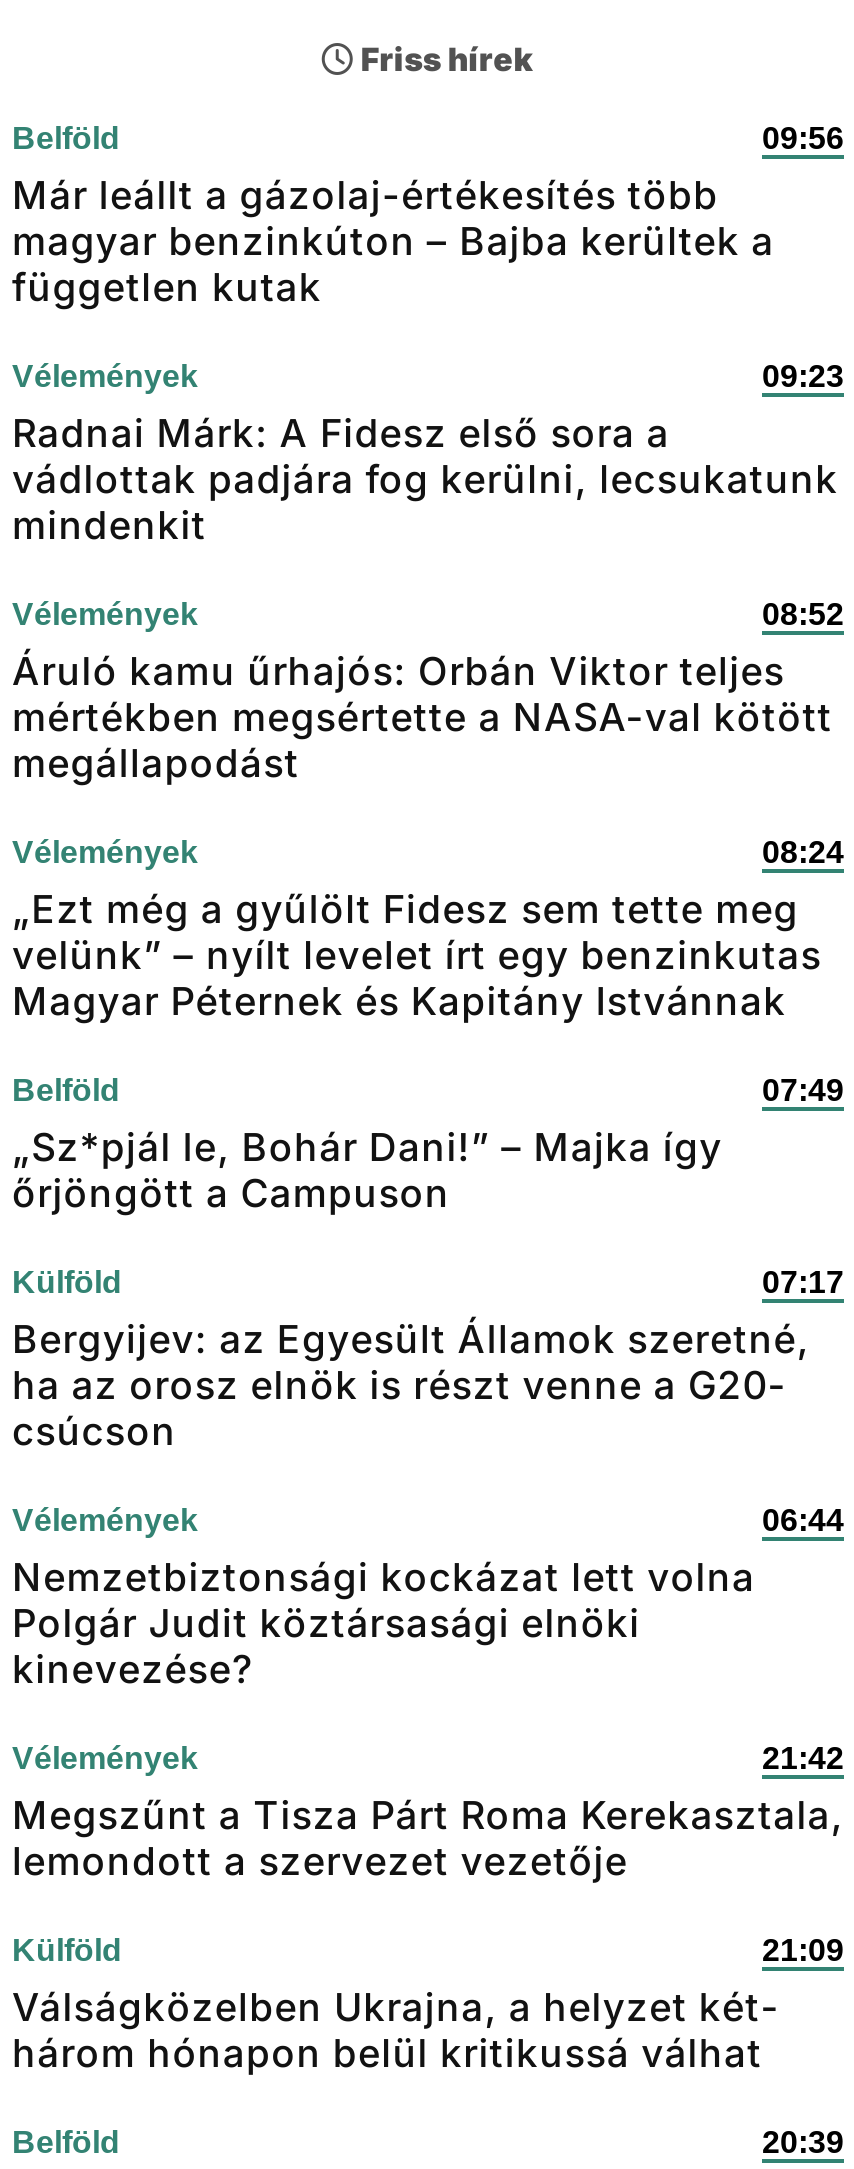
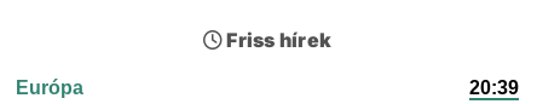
[12,122,844,2160] Belföld | 09:56 | Már leállt a gázolaj-értékesítés több | magyar benzinkúton – Bajba kerültek a | független kutak | Vélemények | 09:23 | Radnai Márk: A Fidesz első sora a | vádlottak padjára fog kerülni, lecsukatunk | mindenkit | Vélemények | 08:52 | Áruló kamu űrhajós: Orbán Viktor teljes | mértékben megsértette a NASA-val kötött | megállapodást | Vélemények | 08:24 | „Ezt még a gyűlölt Fidesz sem tette meg | velünk” – nyílt levelet írt egy benzinkutas | Magyar Péternek és Kapitány Istvánnak | Belföld | 07:49 | „Sz*pjál le, Bohár Dani!” – Majka így | őrjöngött a Campuson | Külföld | 07:17 | Bergyijev: az Egyesült Államok szeretné, | ha az orosz elnök is részt venne a G20- | csúcson | Vélemények | 06:44 | Nemzetbiztonsági kockázat lett volna | Polgár Judit köztársasági elnöki | kinevezése? | Vélemények | 21:42 | Megszűnt a Tisza Párt Roma Kerekasztala, | lemondott a szervezet vezetője | Külföld | 21:09 | Válságközelben Ukrajna, a helyzet két- | három hónapon belül kritikussá válhat | Belföld -> [16,78,83,98] Európa

